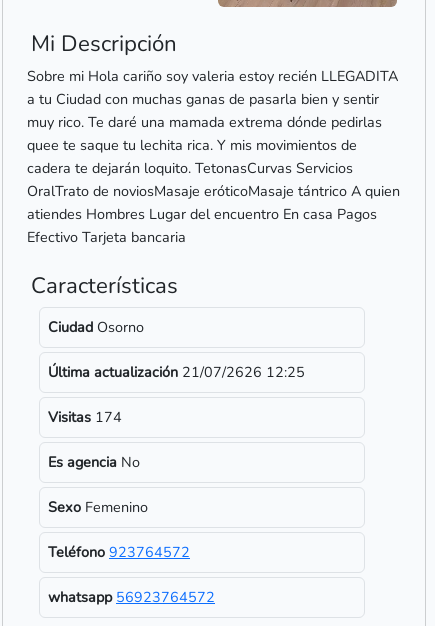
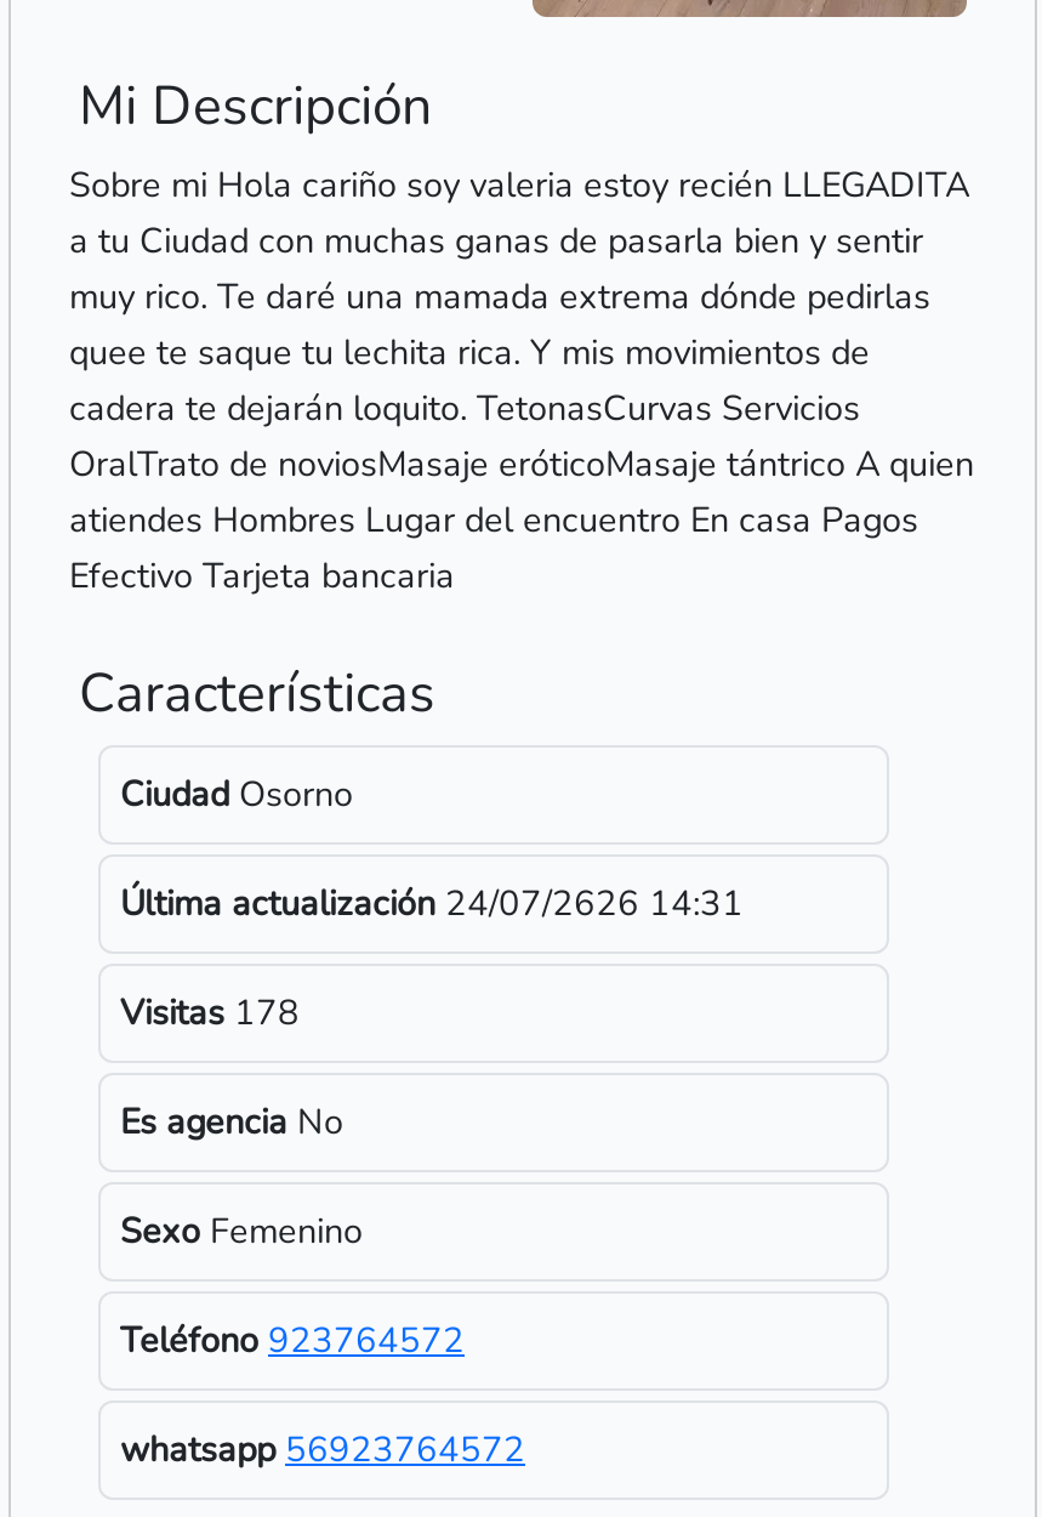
[48,362,305,382] Última actualización 21/07/2626 12:25 -> [120,878,744,927] Última actualización 24/07/2626 14:31
[48,407,122,427] Visitas 174 -> [120,988,300,1036] Visitas 178

